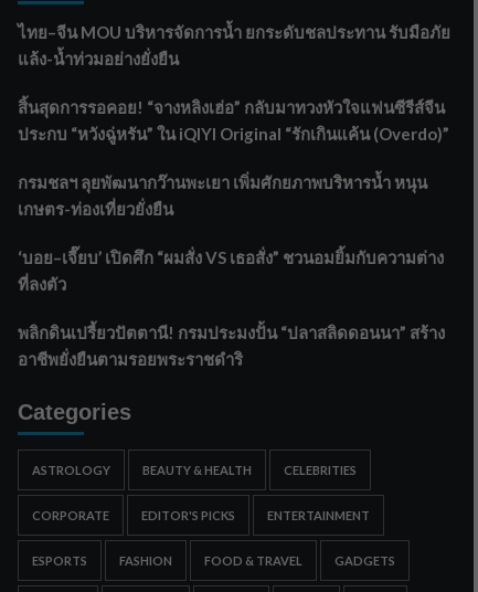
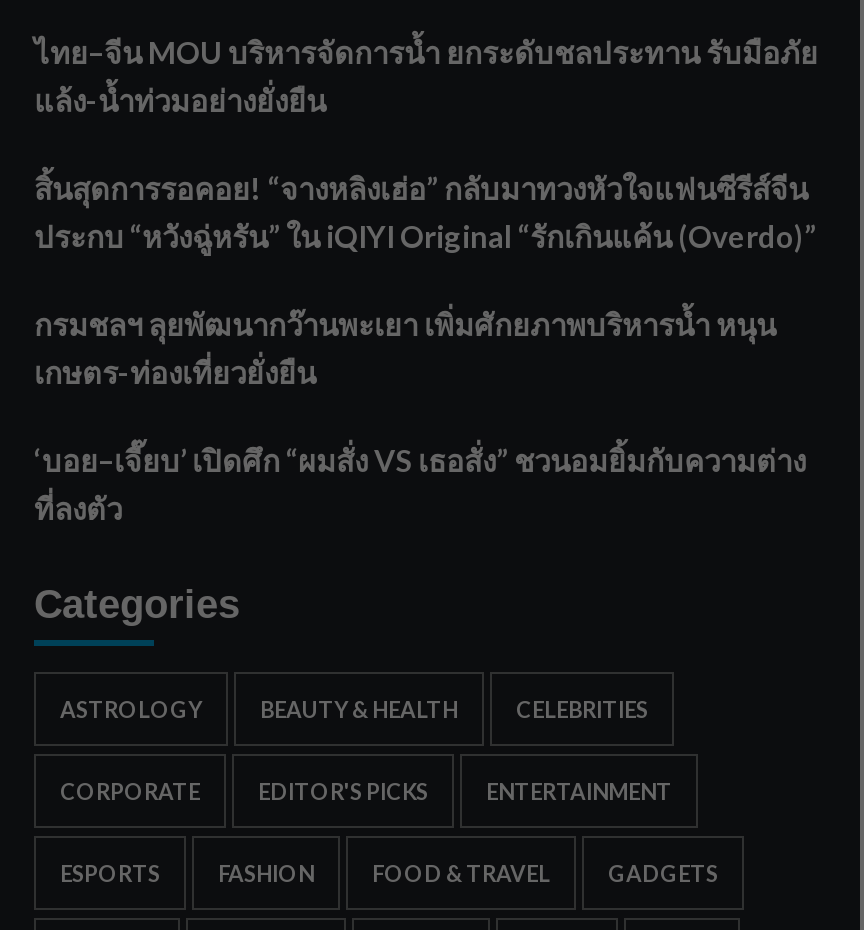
[18,323,445,369] พลิกดินเปรี้ยวปัตตานี! กรมประมงปั้น “ปลาสลิดดอนนา” สร้าง | อาชีพยั่งยืนตามรอยพระราชดำริ -> none

